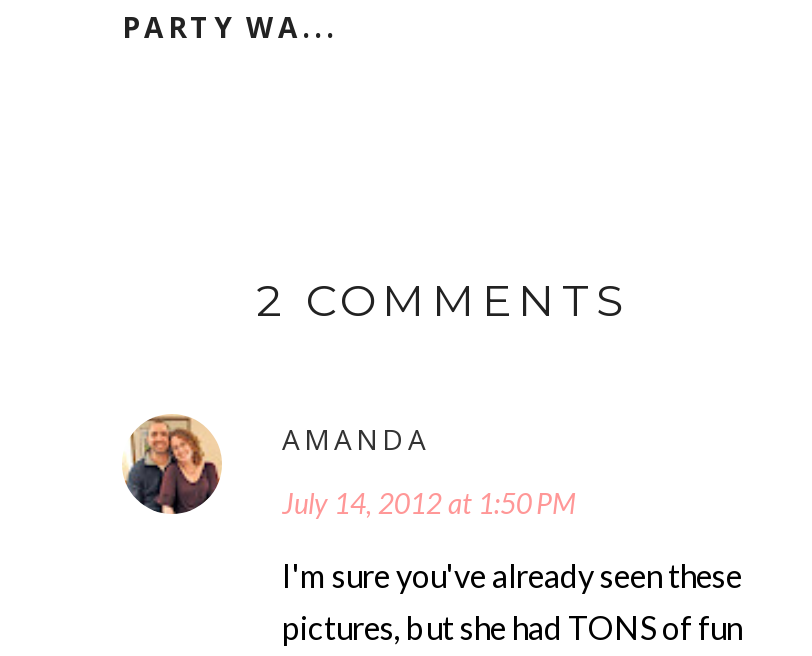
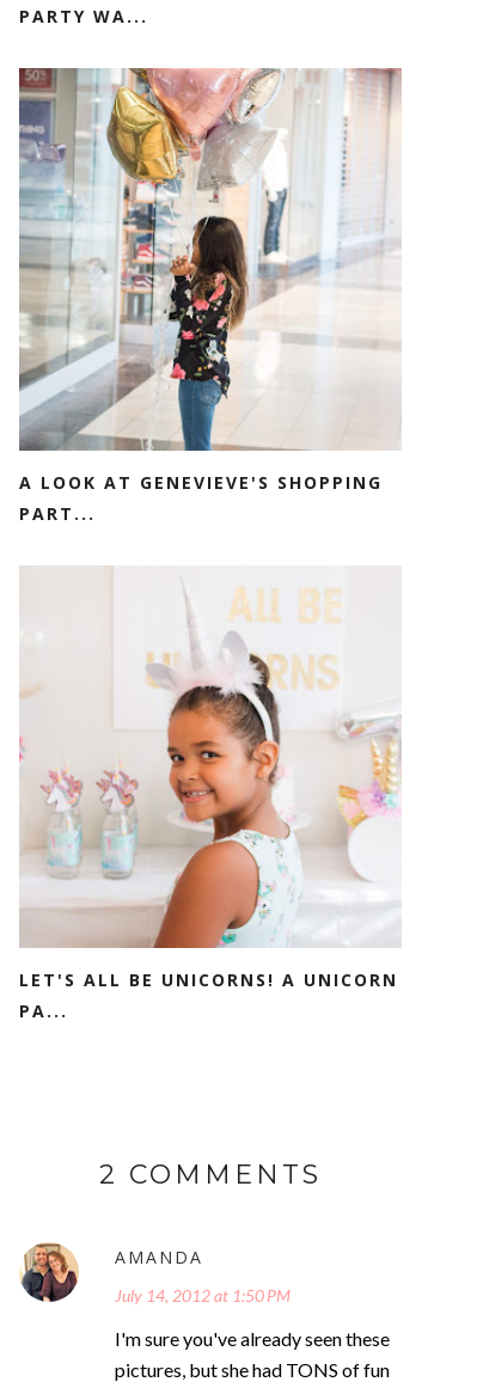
none -> [18,67,403,525] [image] | A LOOK AT GENEVIEVE'S SHOPPING | PART...
none -> [18,565,402,1023] [image] | LET'S ALL BE UNICORNS! A UNICORN | PA...

